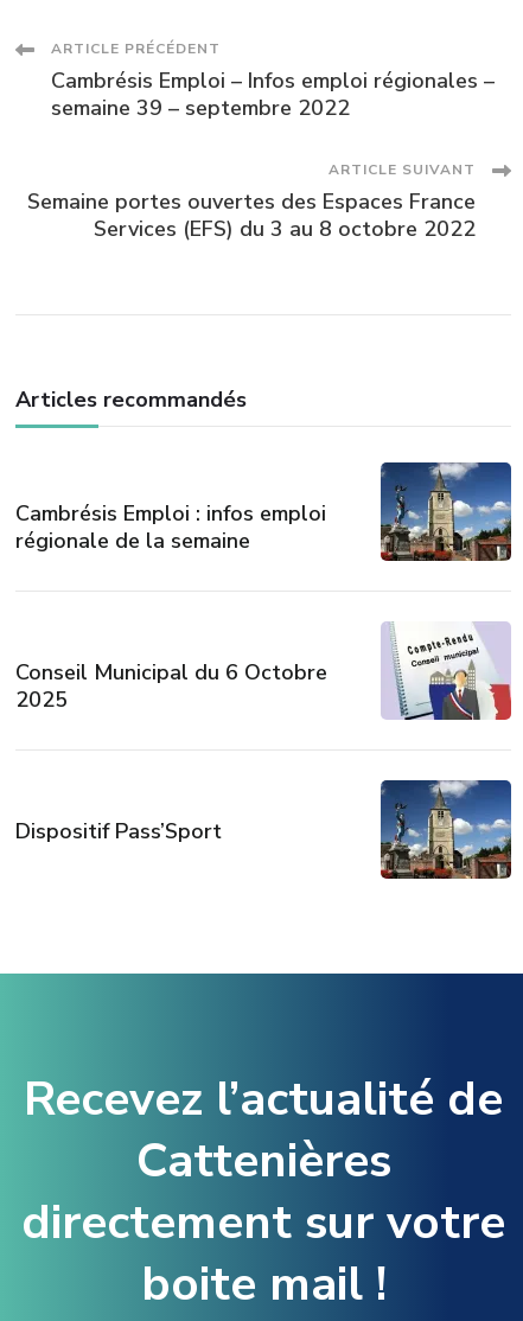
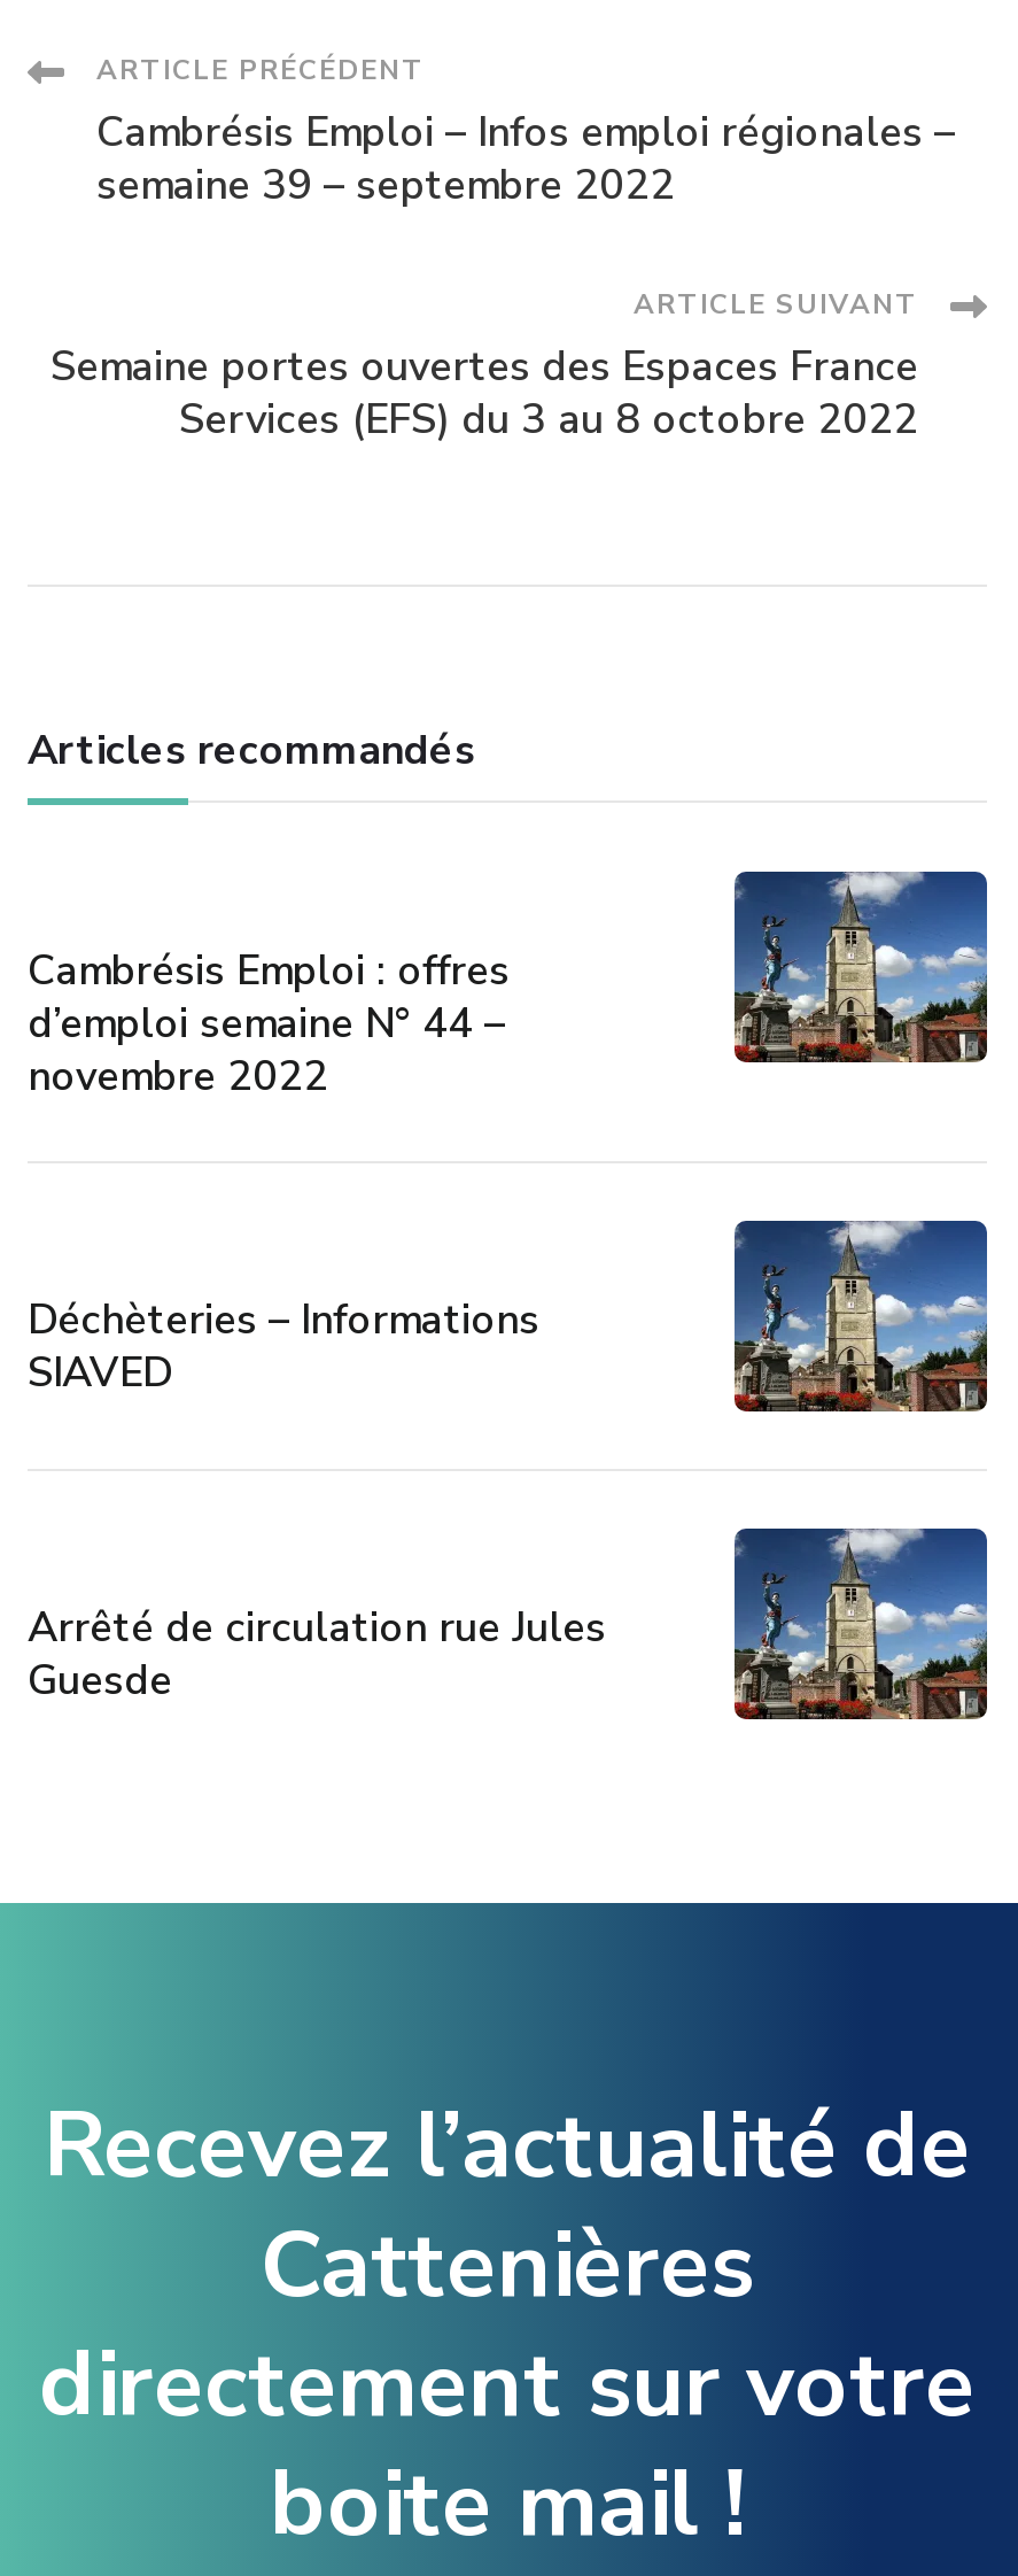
[15,499,326,555] Cambrésis Emploi : infos emploi | régionale de la semaine -> [28,943,510,1104] Cambrésis Emploi : offres | d’emploi semaine N° 44 – | novembre 2022
[381,621,512,721] [image] -> [732,1219,989,1414] [image]
[15,658,327,714] Conseil Municipal du 6 Octobre | 2025 -> [28,1292,539,1400] Déchèteries – Informations | SIAVED
[15,817,222,845] Dispositif Pass’Sport -> [28,1600,606,1708] Arrêté de circulation rue Jules | Guesde

